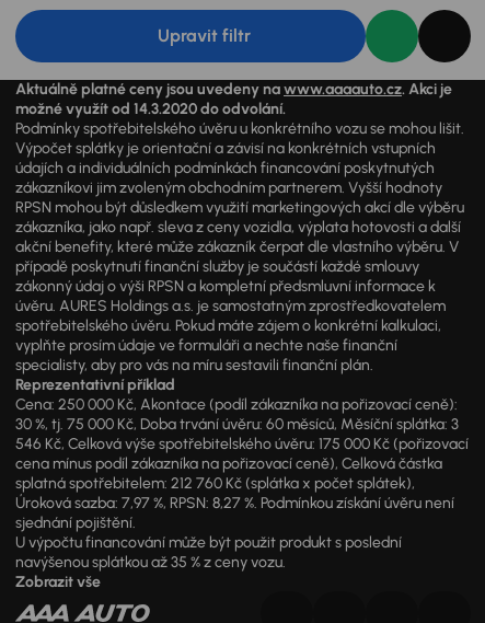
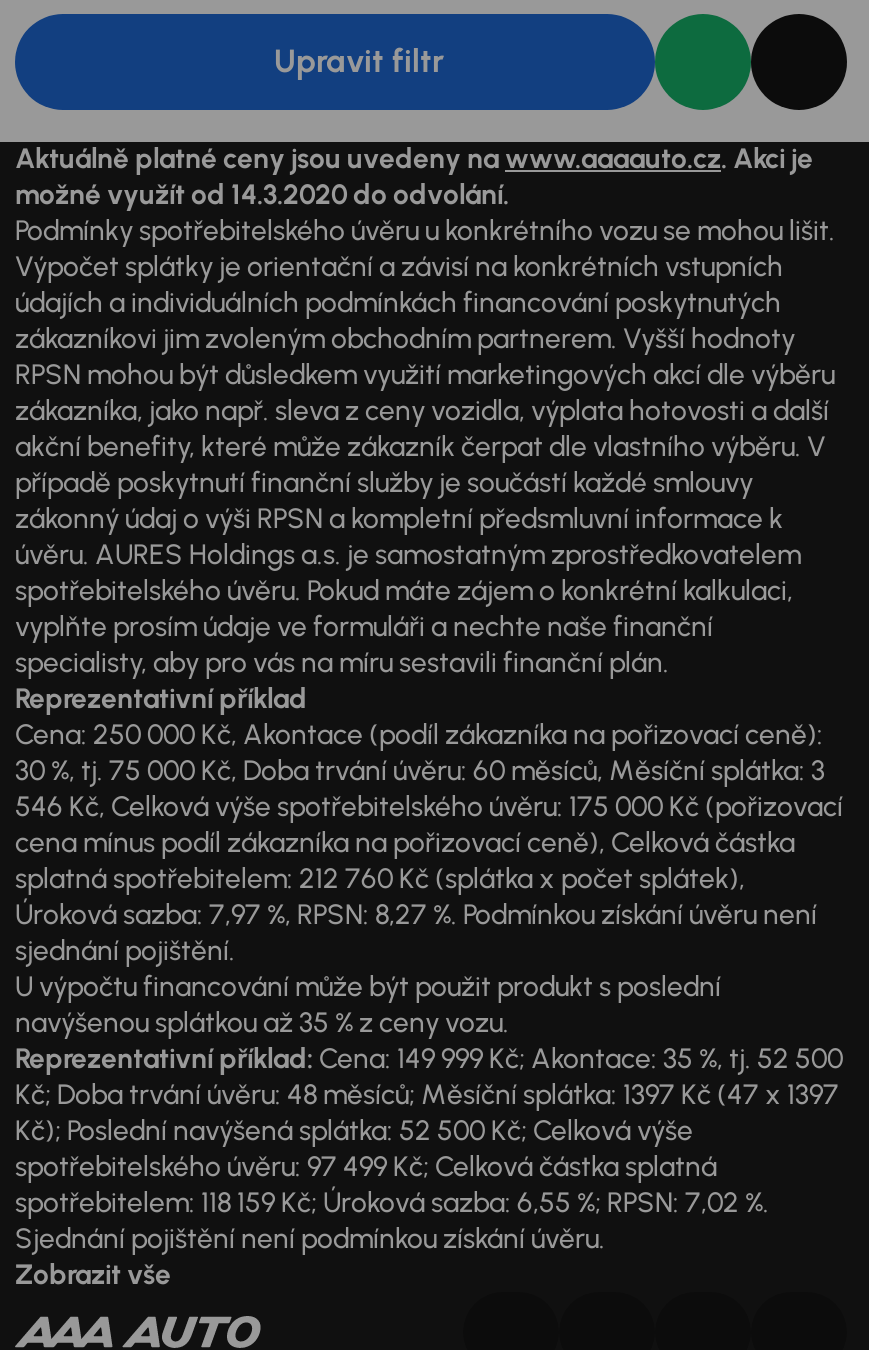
none -> [15,1042,843,1256] Reprezentativní příklad: Cena: 149 999 Kč; Akontace: 35 %, tj. 52 500 | Kč; Doba trvání úvěru: 48 měsíců; Měsíční splátka: 1397 Kč (47 x 1397 | Kč); Poslední navýšená splátka: 52 500 Kč; Celková výše | spotřebitelského úvěru: 97 499 Kč; Celková částka splatná | spotřebitelem: 118 159 Kč; Úroková sazba: 6,55 %; RPSN: 7,02 %. | Sjednání pojištění není podmínkou získání úvěru.

